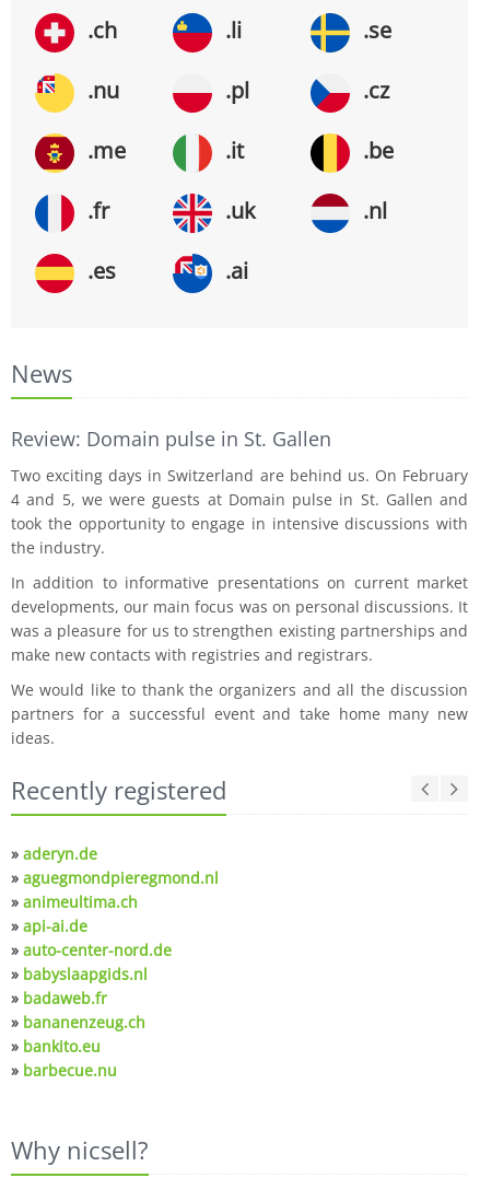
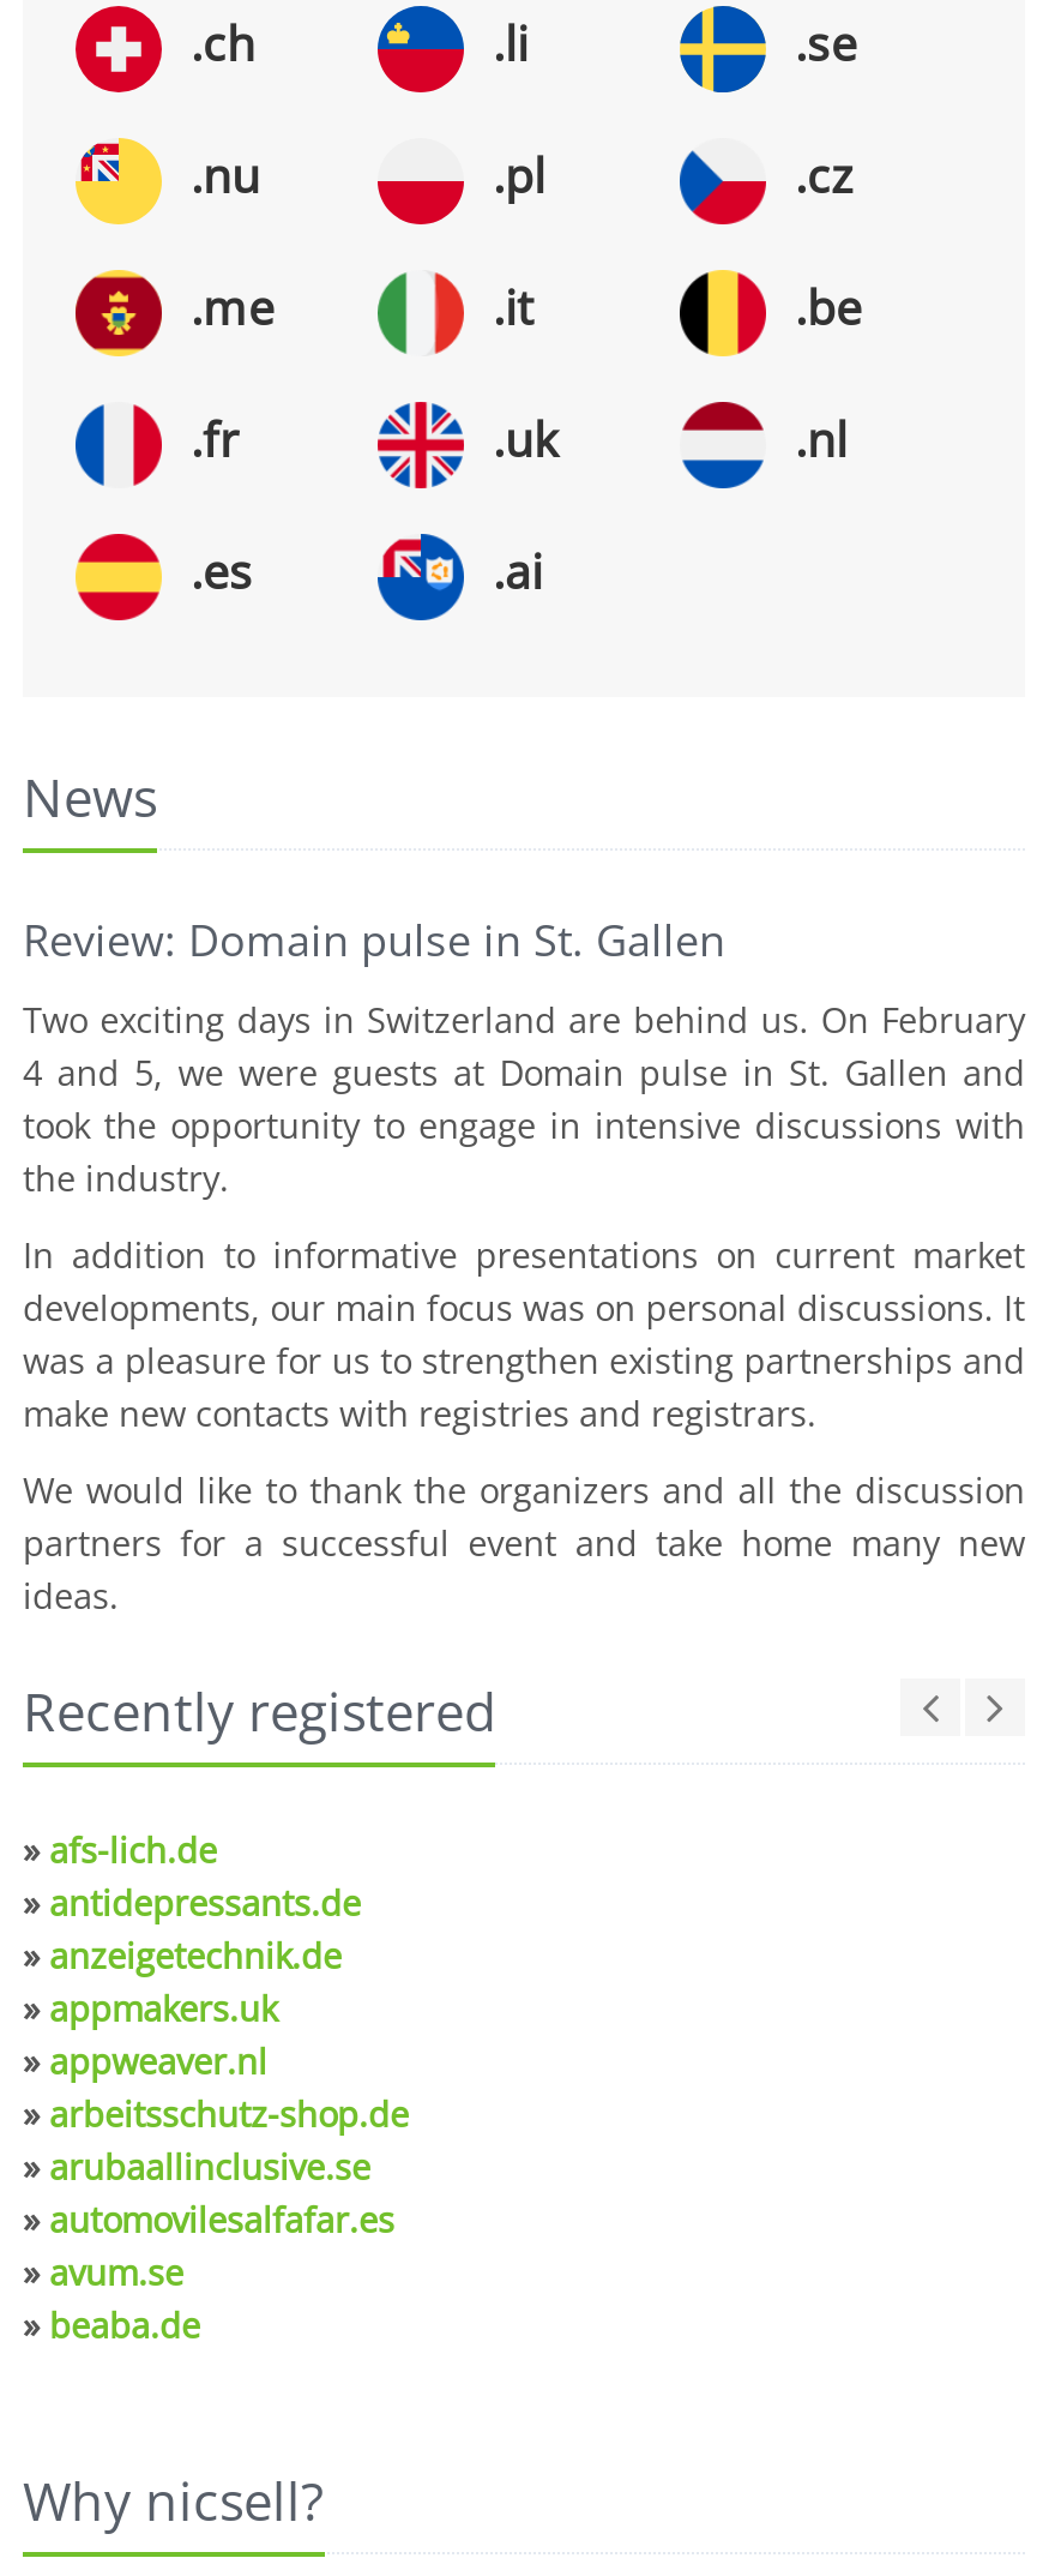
[11,844,219,1081] » aderyn.de | » aguegmondpieregmond.nl | » animeultima.ch | » api-ai.de | » auto-center-nord.de | » babyslaapgids.nl | » badaweb.fr | » bananenzeug.ch | » bankito.eu | » barbecue.nu -> [23,1828,409,2349] » afs-lich.de | » antidepressants.de | » anzeigetechnik.de | » appmakers.uk | » appweaver.nl | » arbeitsschutz-shop.de | » arubaallinclusive.se | » automovilesalfafar.es | » avum.se | » beaba.de

